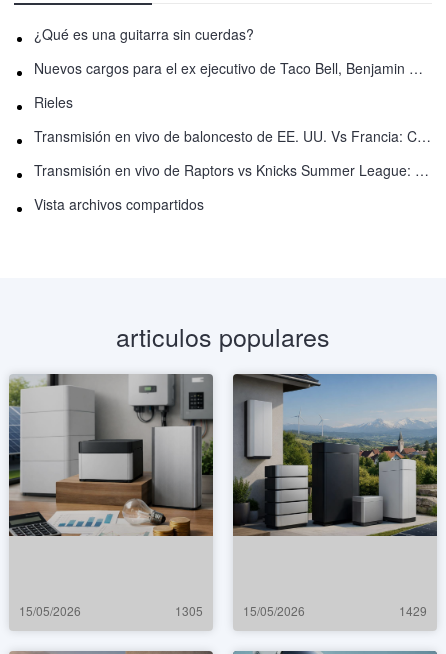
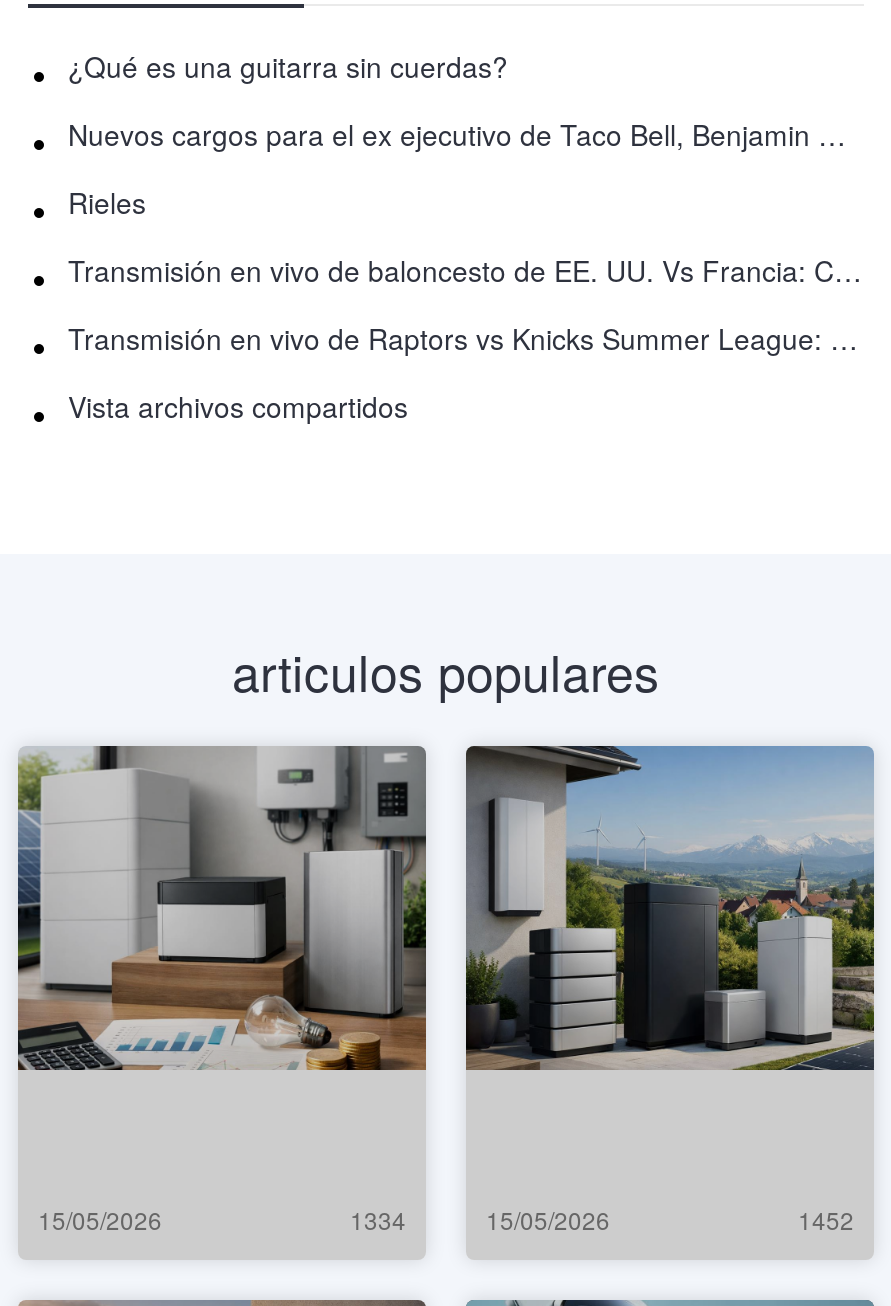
[175,602,203,619] 1305 -> [350,1202,406,1236] 1334
[399,602,427,619] 1429 -> [798,1202,854,1236] 1452

